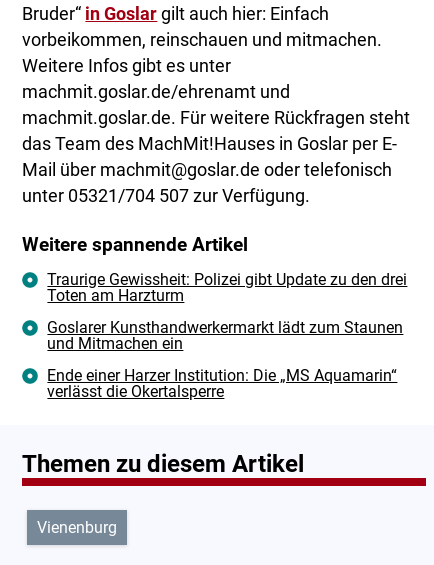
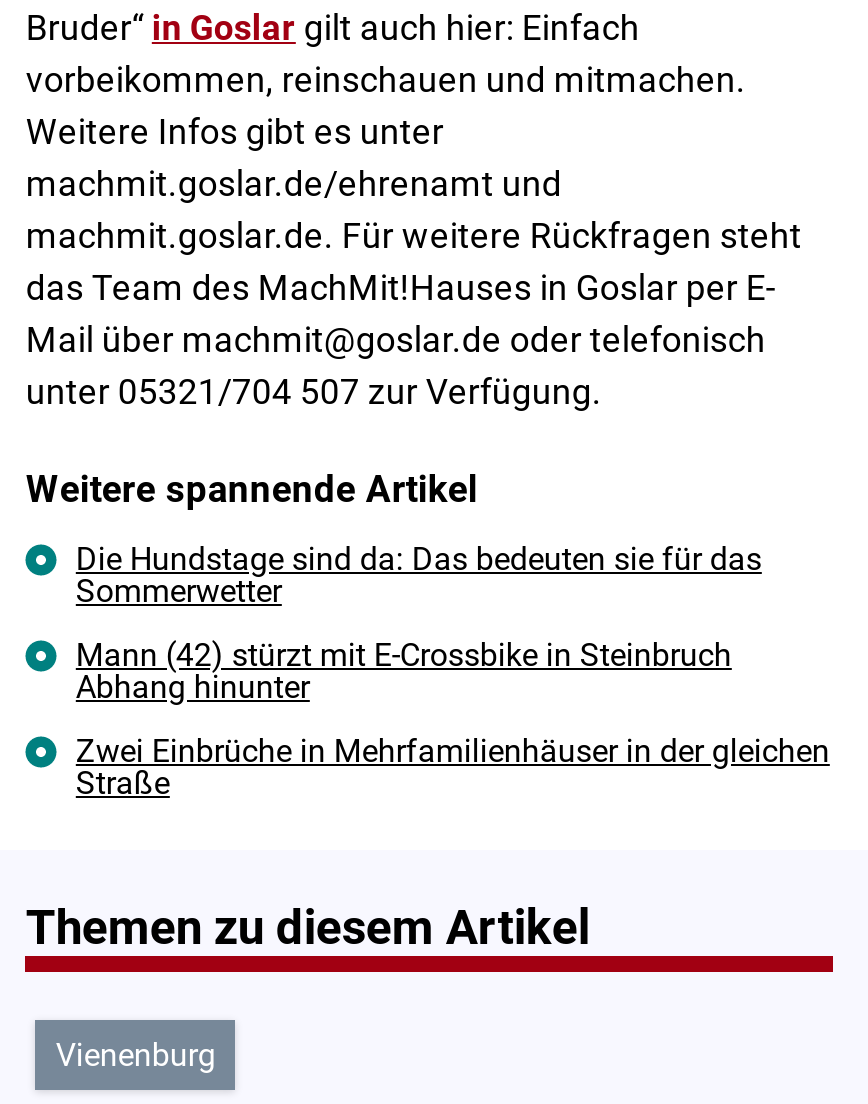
[47,270,407,305] Traurige Gewissheit: Polizei gibt Update zu den drei | Toten am Harzturm -> [76,540,762,610] Die Hundstage sind da: Das bedeuten sie für das | Sommerwetter
[47,318,403,353] Goslarer Kunsthandwerkermarkt lädt zum Staunen | und Mitmachen ein -> [76,636,732,706] Mann (42) stürzt mit E-Crossbike in Steinbruch | Abhang hinunter
[47,366,397,401] Ende einer Harzer Institution: Die „MS Aquamarin“ | verlässt die Okertalsperre -> [76,732,830,802] Zwei Einbrüche in Mehrfamilienhäuser in der gleichen | Straße

